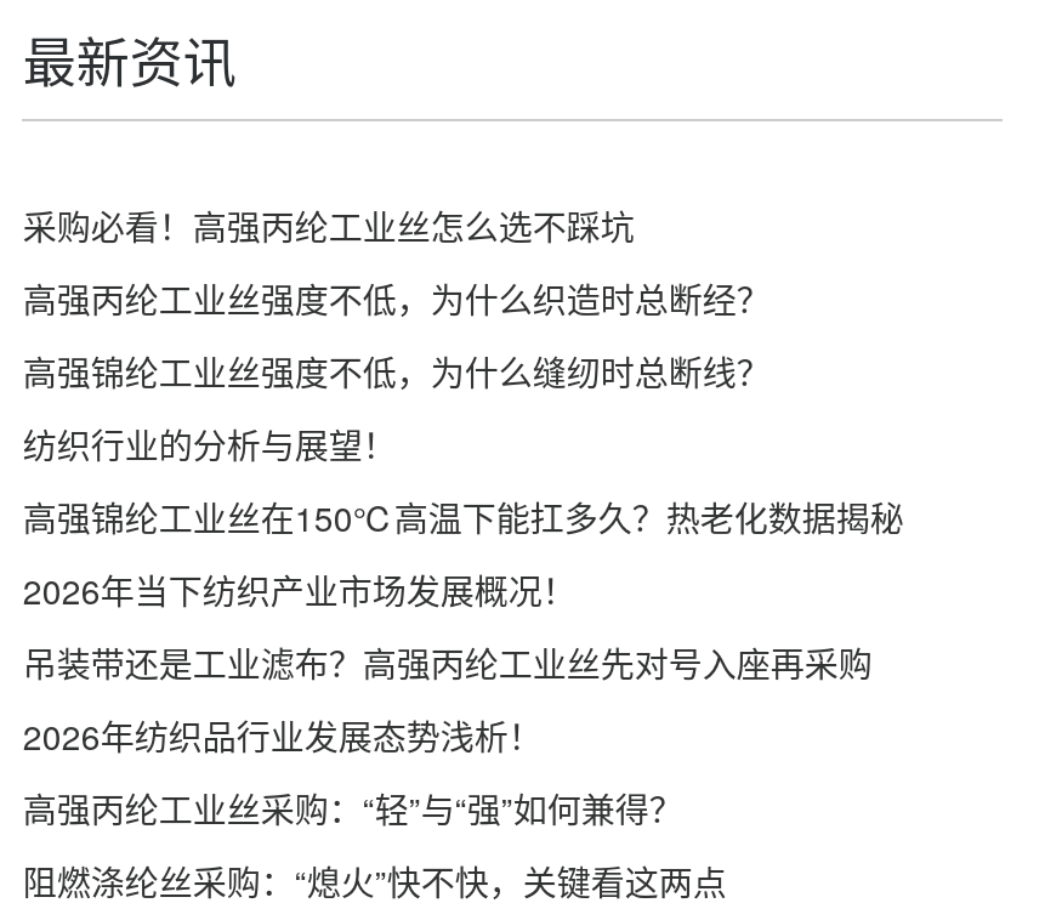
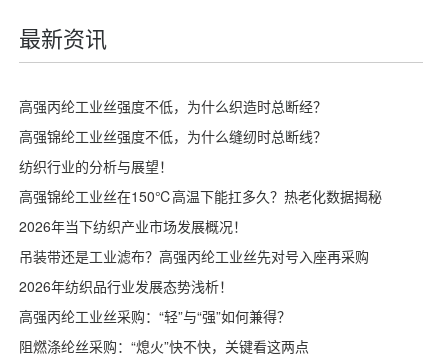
[23,201,635,250] 采购必看！高强丙纶工业丝怎么选不踩坑 -> none

